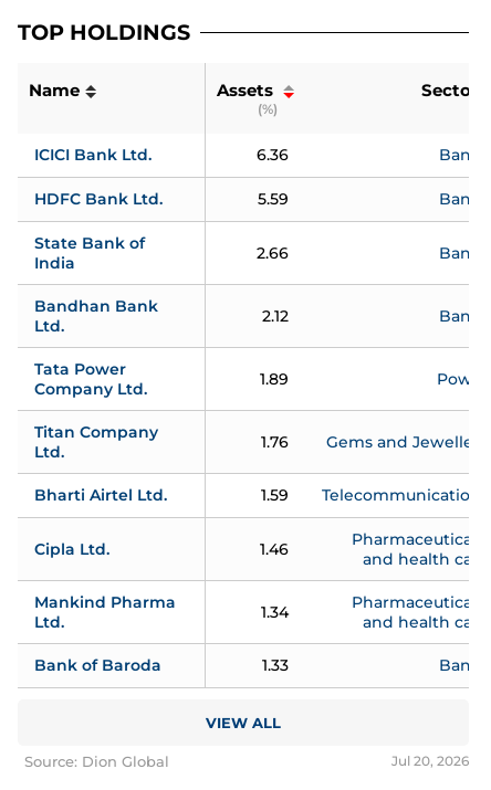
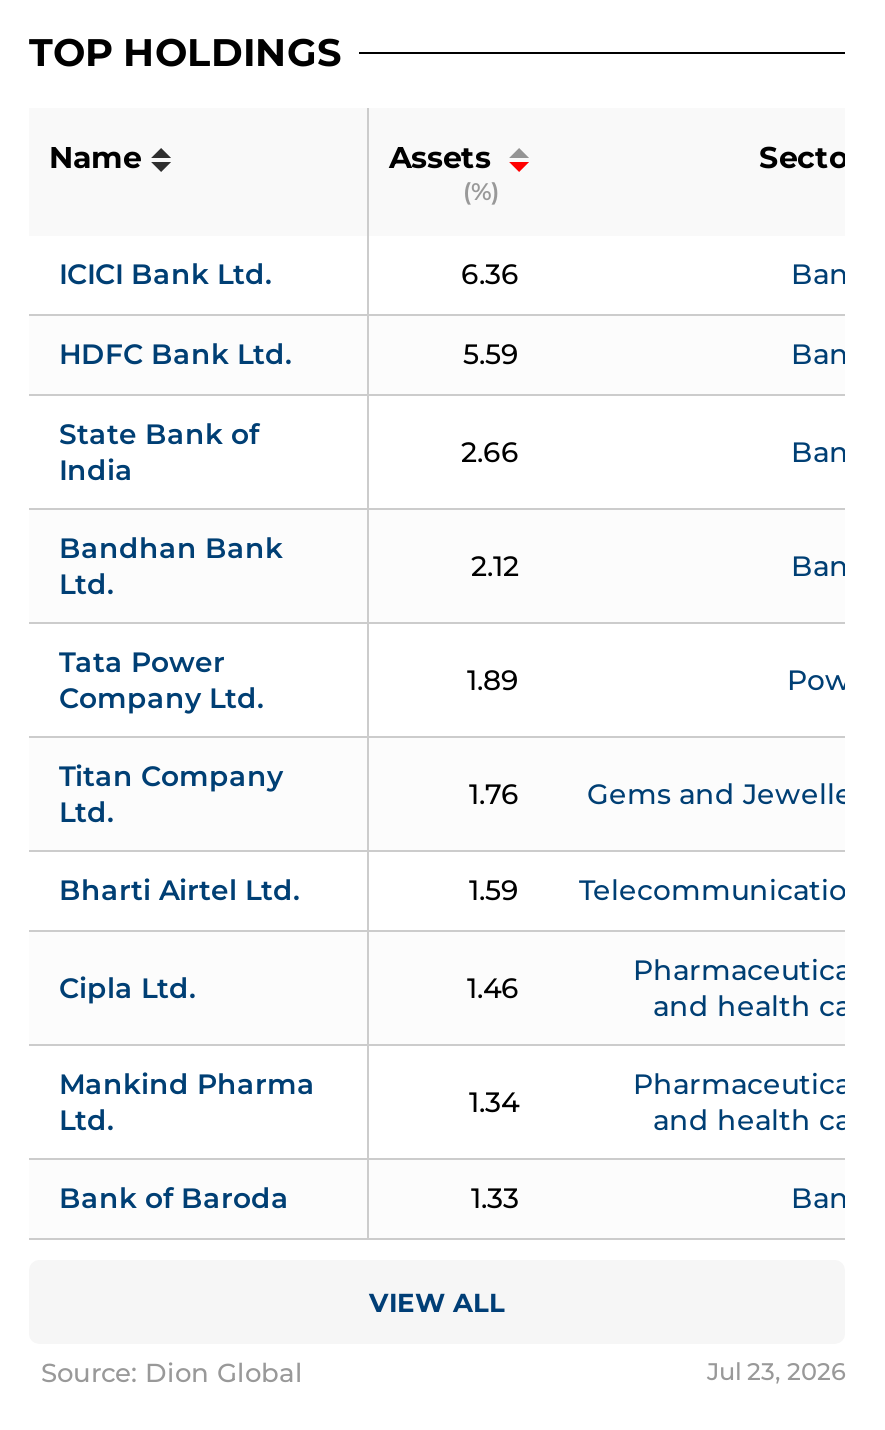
[391,752,469,769] Jul 20, 2026 -> [707,1355,845,1385] Jul 23, 2026

